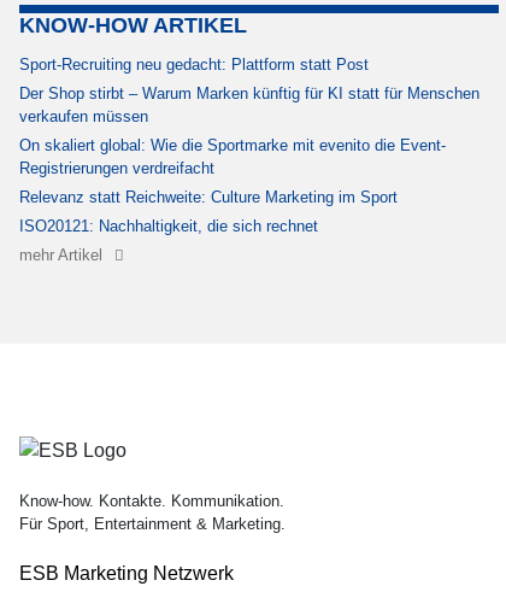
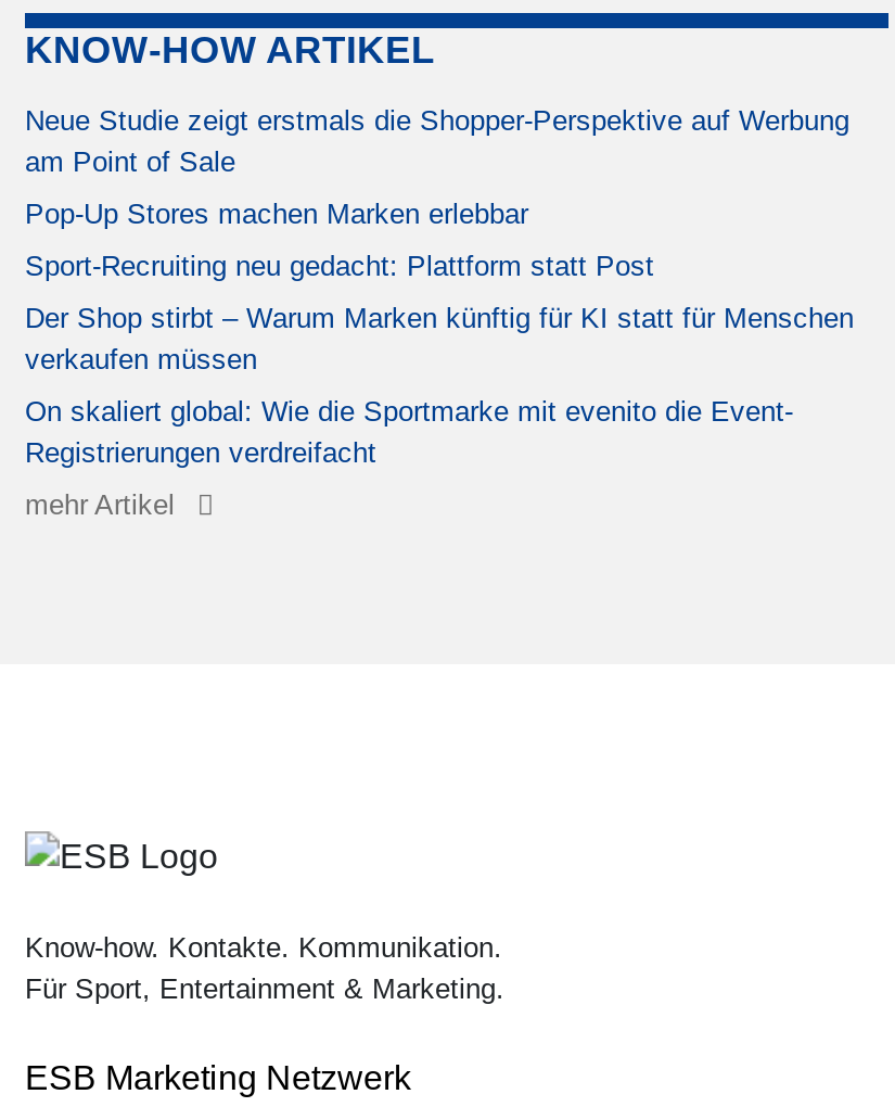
none -> [25,103,849,229] Neue Studie zeigt erstmals die Shopper-Perspektive auf Werbung | am Point of Sale | Pop-Up Stores machen Marken erlebbar
moved [19,55,479,177] -> [25,249,854,468]: Sport-Recruiting neu gedacht: Plattform statt Post | Der Shop stirbt – Warum Marken künftig für KI statt für Menschen | verkaufen müssen | On skaliert global: Wie die Sportmarke mit evenito die Event- | Registrierungen verdreifacht
[19,188,398,235] Relevanz statt Reichweite: Culture Marketing im Sport | ISO20121: Nachhaltigkeit, die sich rechnet -> none

